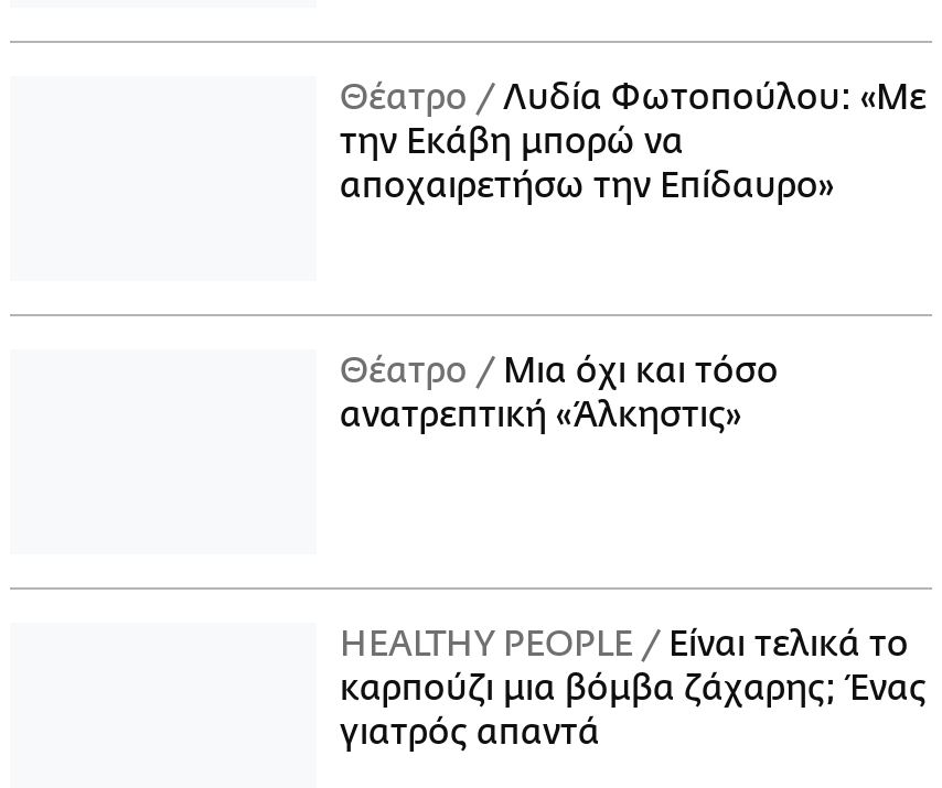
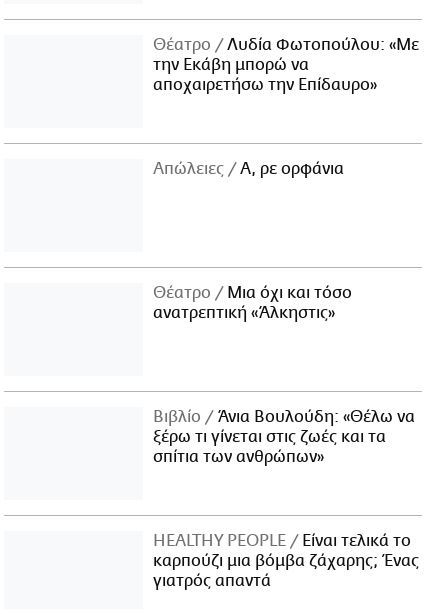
none -> [153,160,344,178] Απώλειες Α, ρε ορφάνια
none -> [153,408,415,466] Βιβλίο Άνια Βουλούδη: «Θέλω να | ξέρω τι γίνεται στις ζωές και τα | σπίτια των ανθρώπων»

